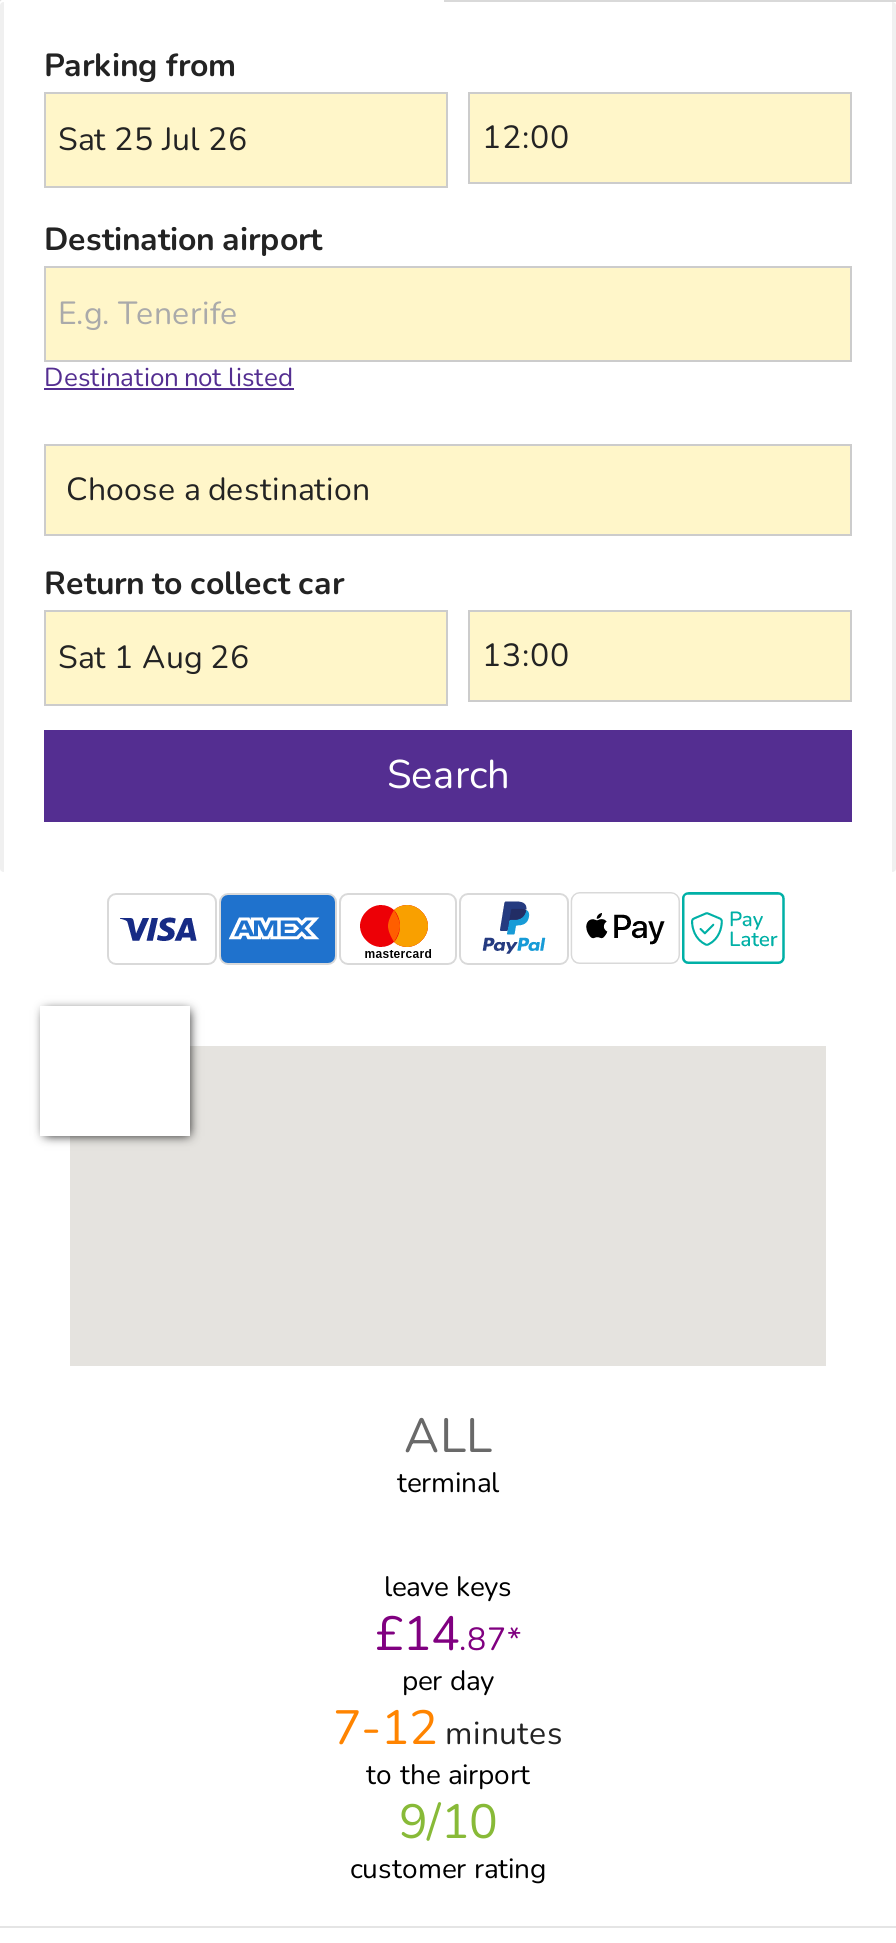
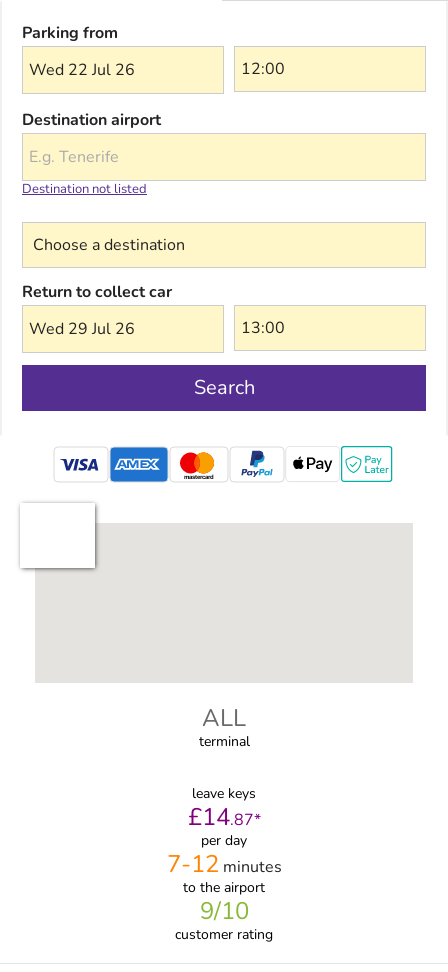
[58,118,248,162] Sat 25 Jul 26 -> [29,59,135,81] Wed 22 Jul 26
[58,636,250,680] Sat 1 Aug 26 -> [29,318,135,340] Wed 29 Jul 26

